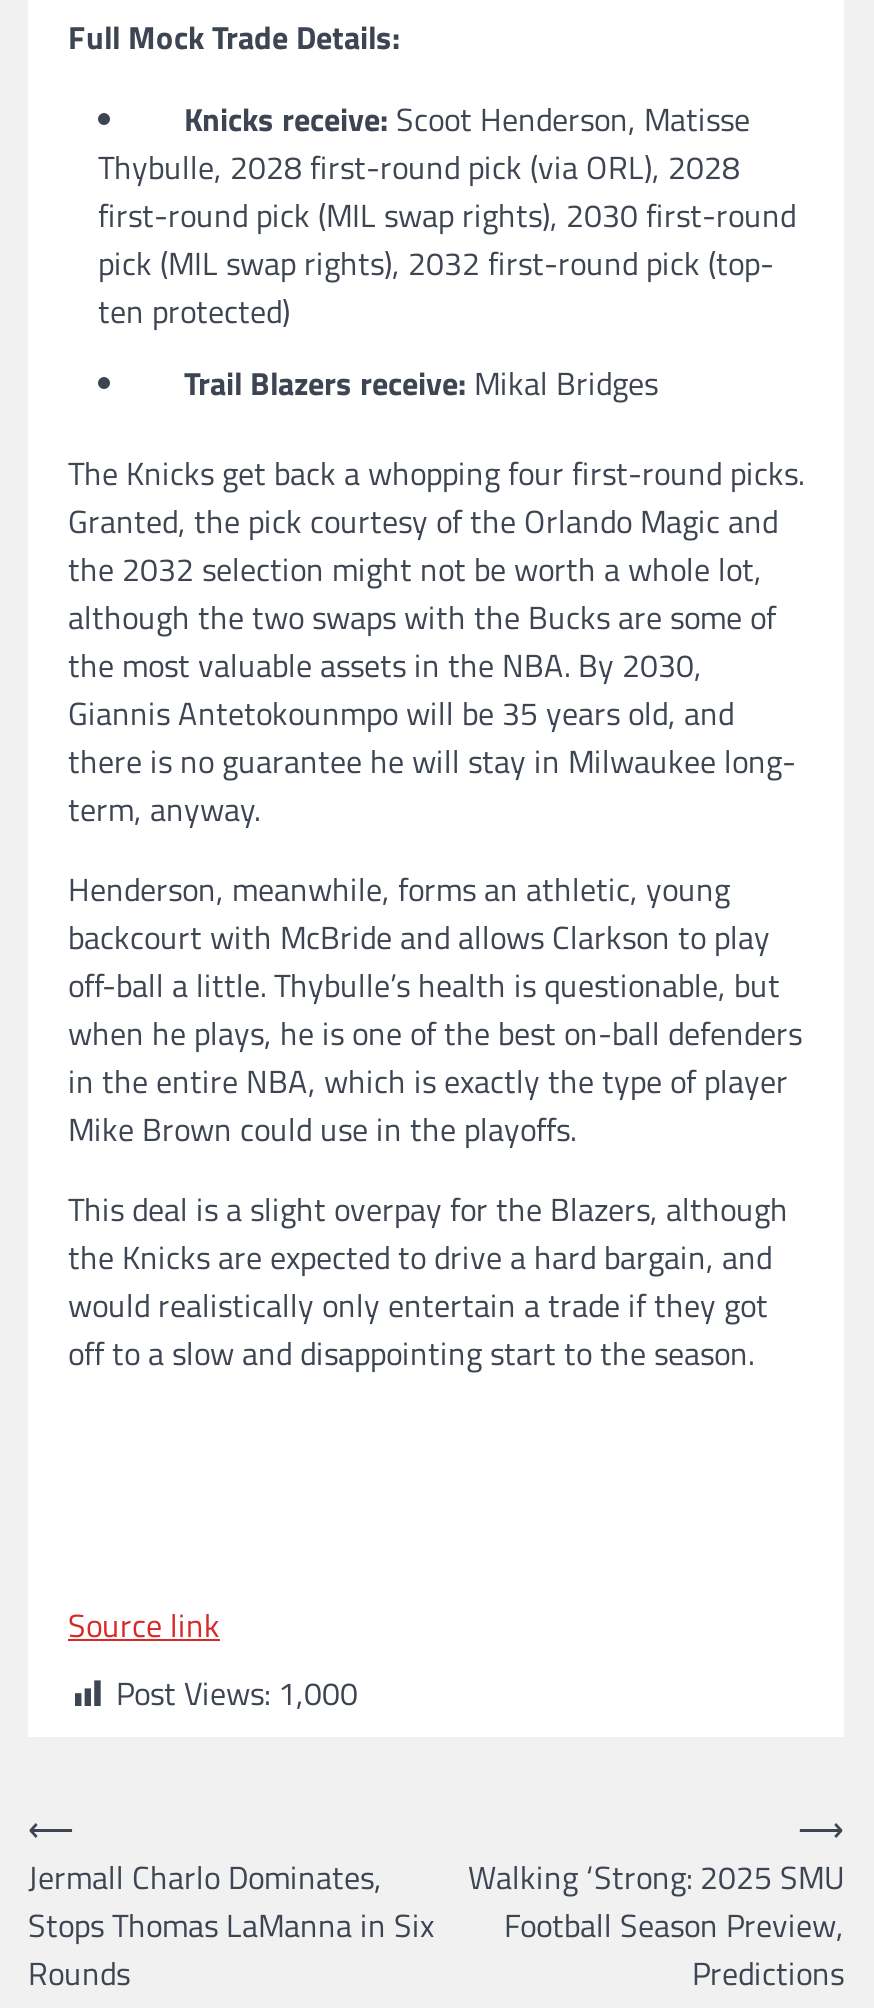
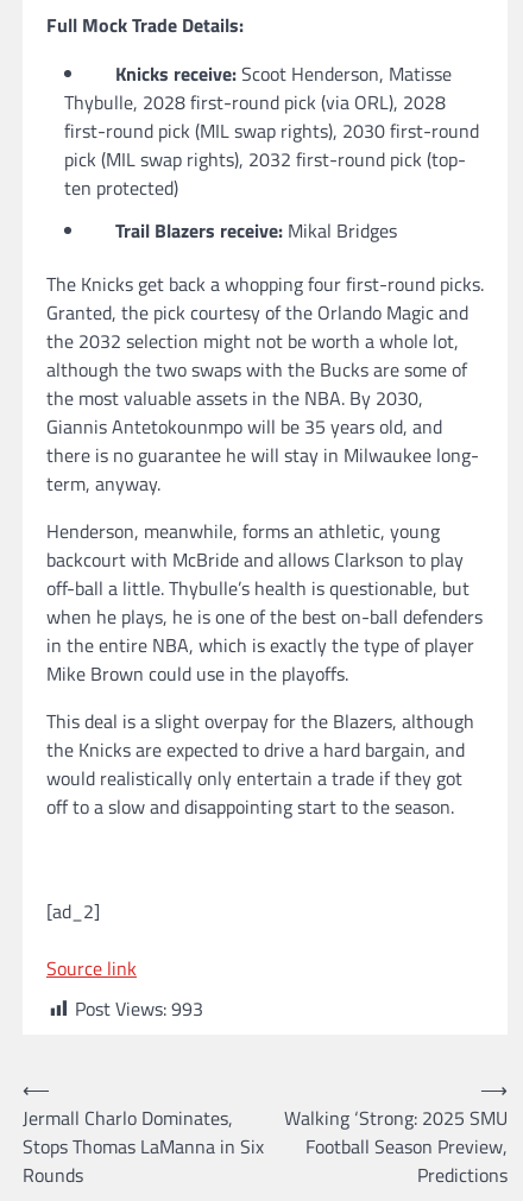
none -> [46,896,100,925] [ad_2]
[116,1670,358,1718] Post Views: 1,000 -> [75,994,203,1022] Post Views: 993

